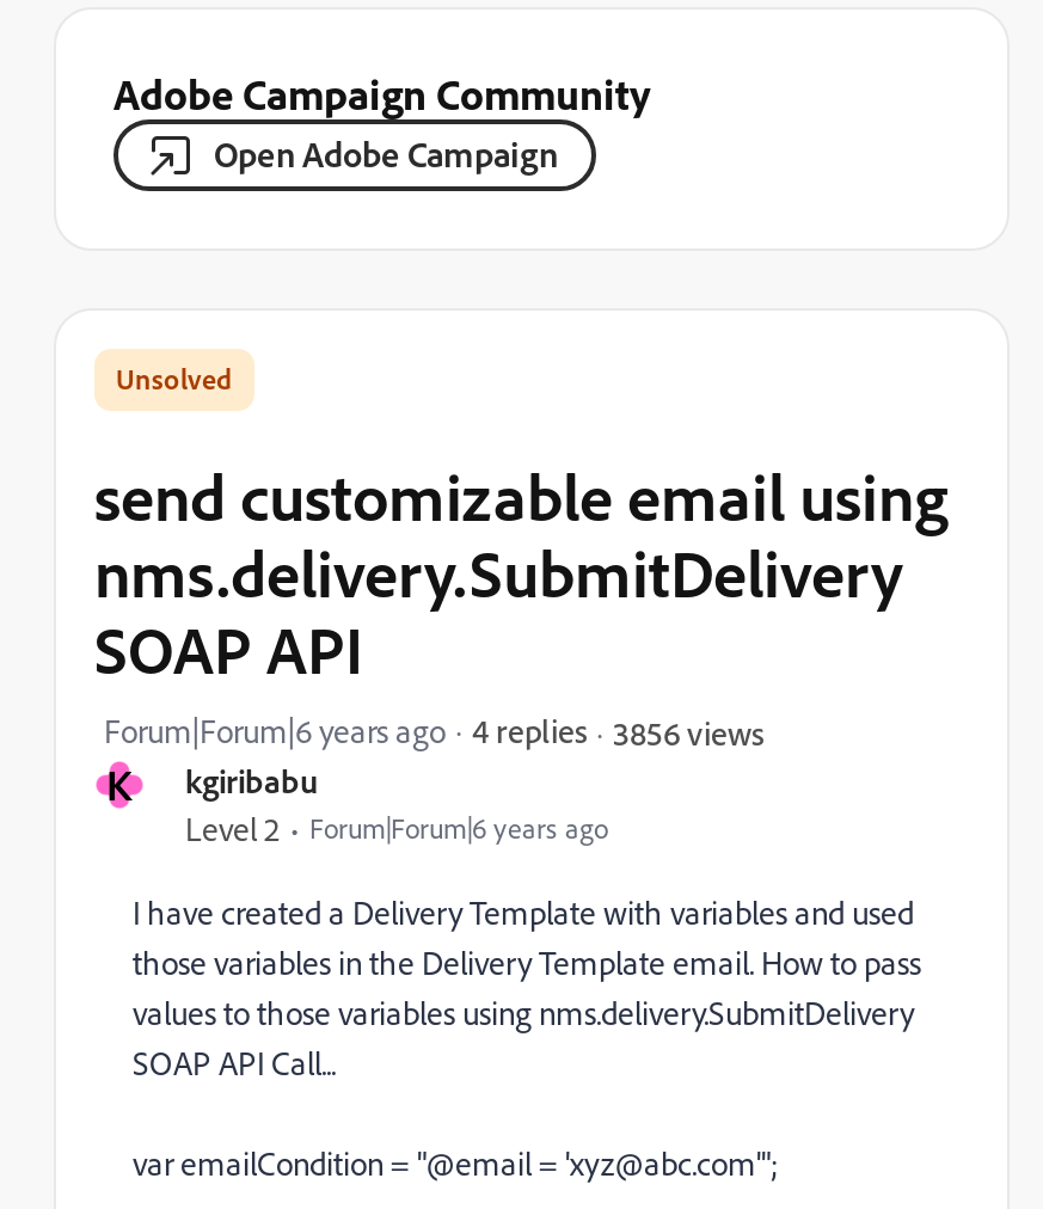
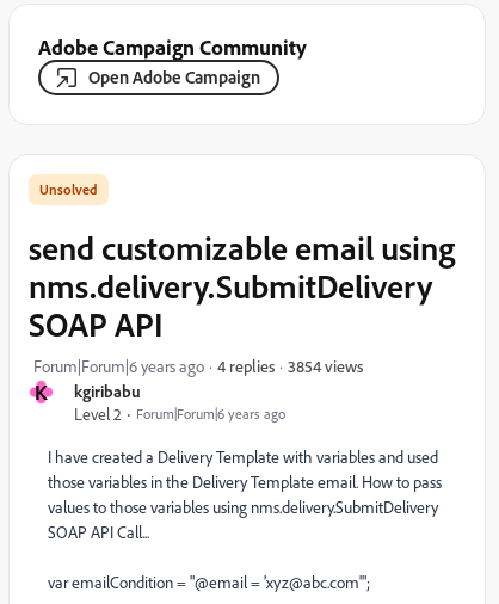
[613,711,763,751] 3856 views -> [288,355,363,375] 3854 views

